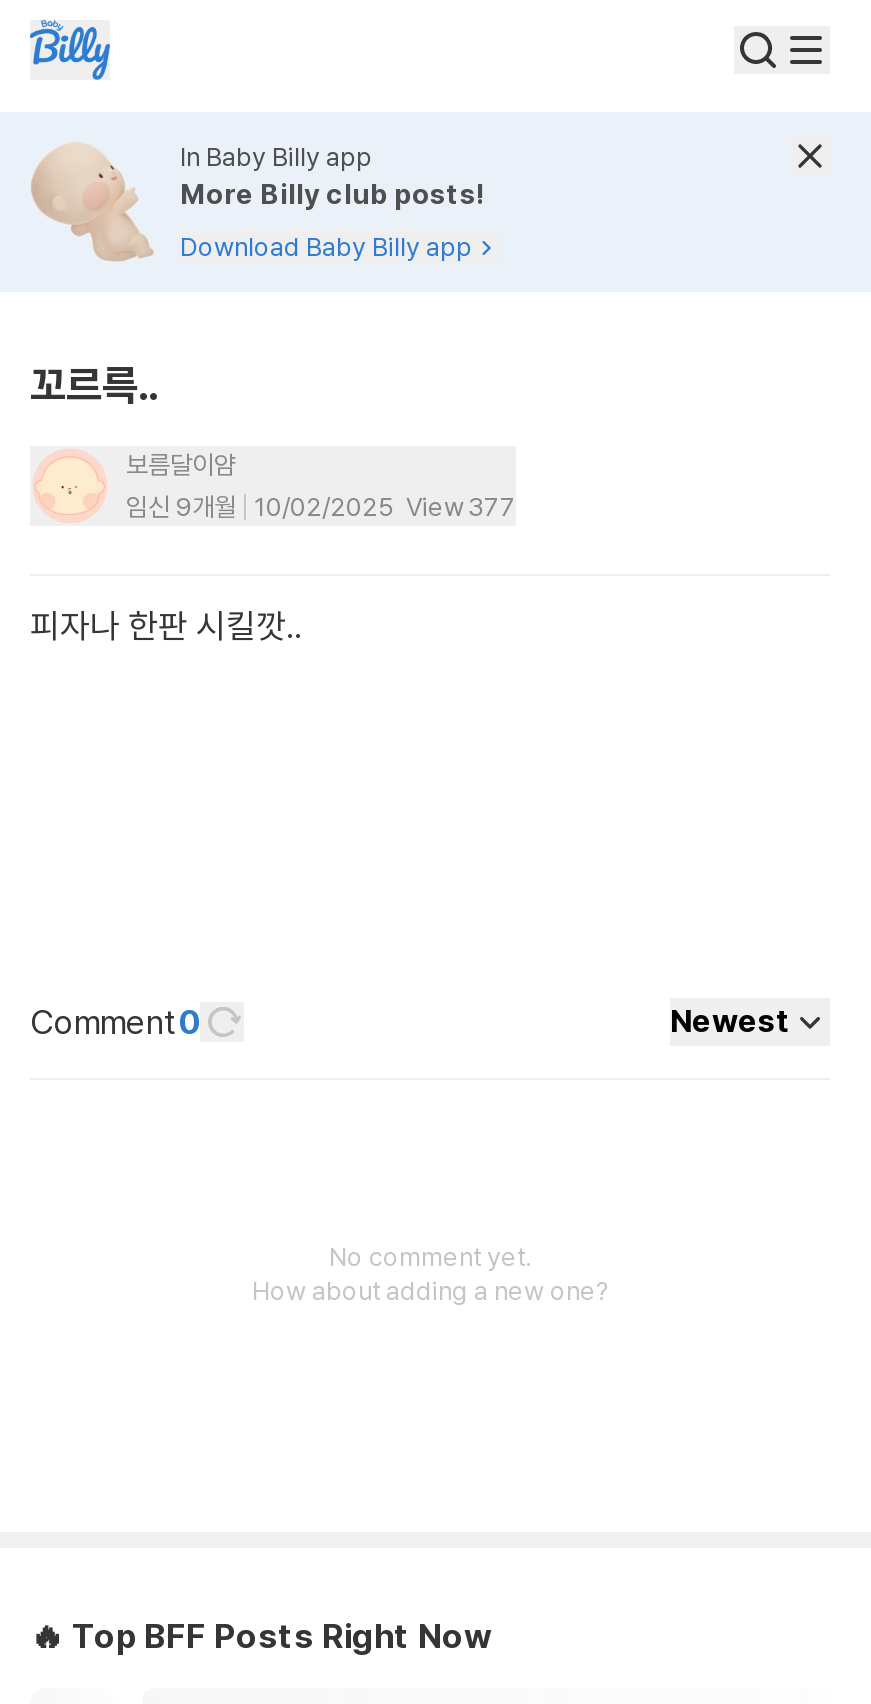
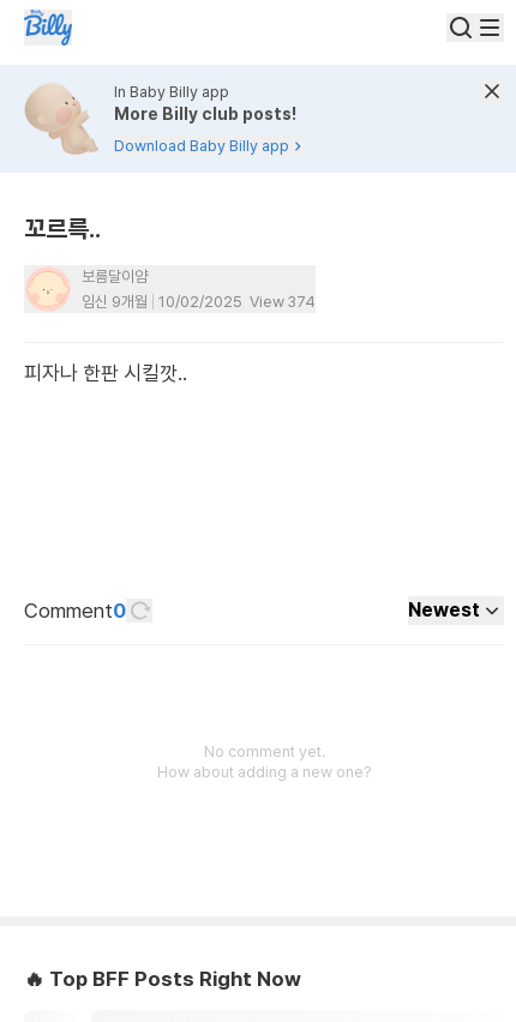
[126,492,516,522] 임신 9개월 10/02/2025 View 377 -> [82,293,316,311] 임신 9개월 10/02/2025 View 374

